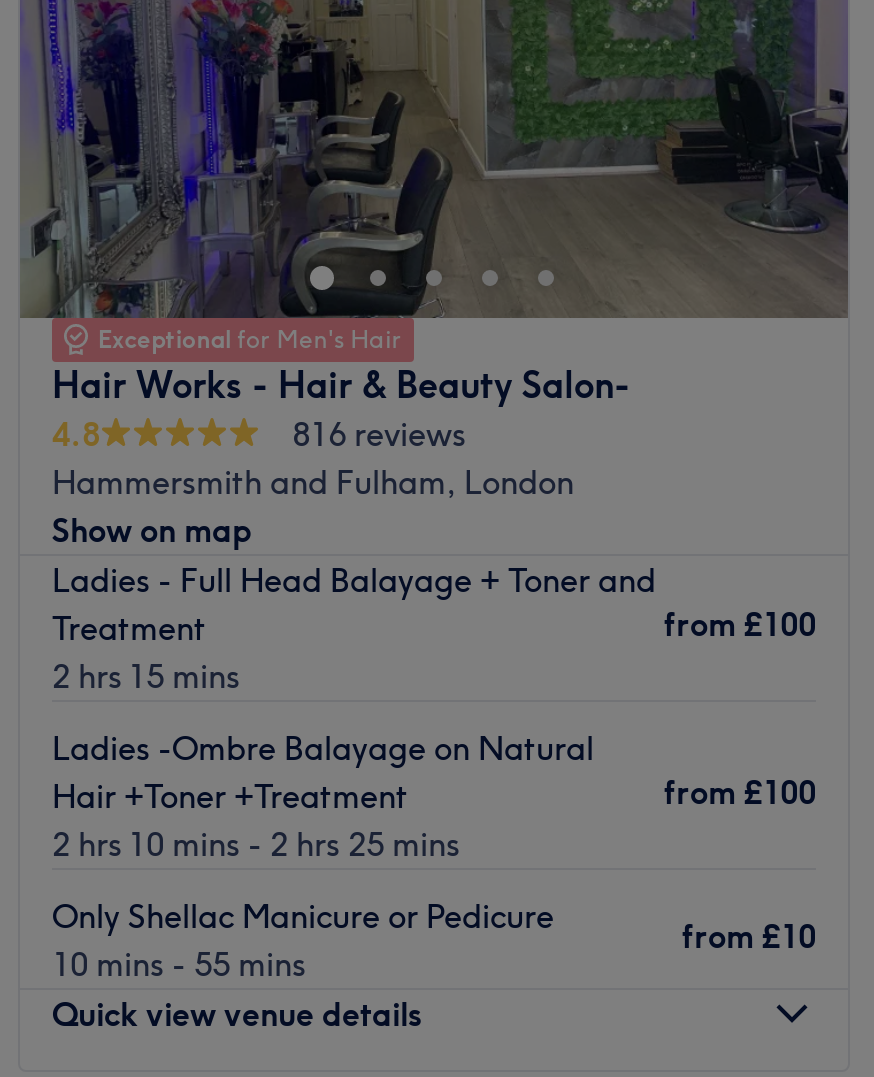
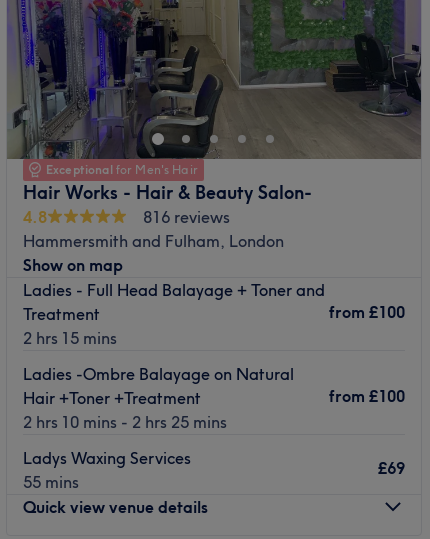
[52,896,554,984] Only Shellac Manicure or Pedicure | 10 mins - 55 mins -> [23,448,191,492] Ladys Waxing Services | 55 mins
[682,917,816,957] from £10 -> [378,458,405,478] £69

